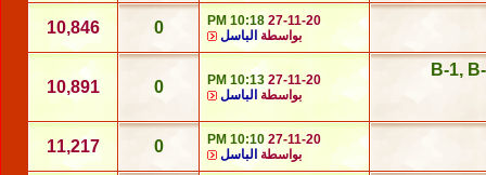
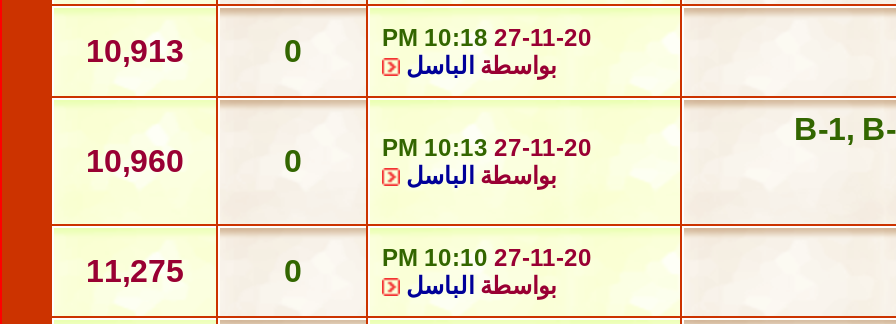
[47,18,100,37] 10,846 -> [86,34,184,68] 10,913
[47,78,100,96] 10,891 -> [86,144,184,178] 10,960
[47,137,100,156] 11,217 -> [86,254,184,288] 11,275

